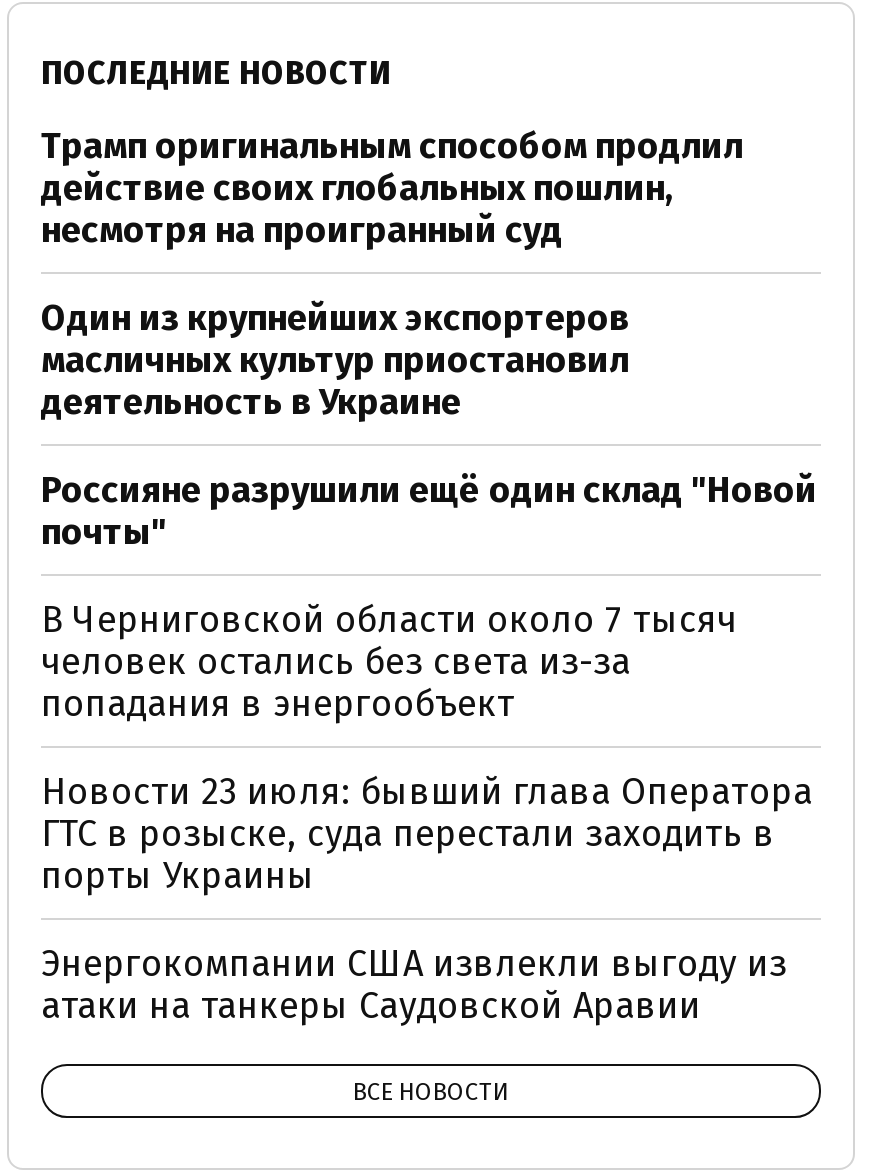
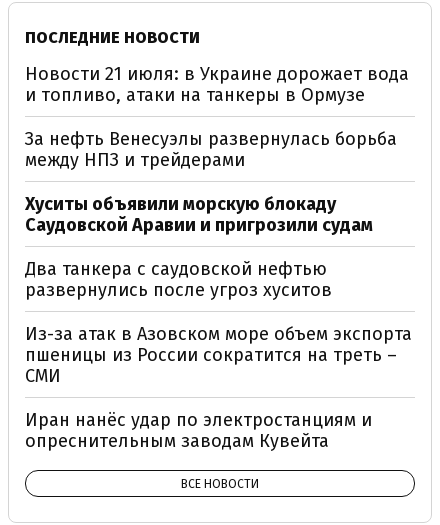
[41,125,743,253] Трамп оригинальным способом продлил | действие своих глобальных пошлин, | несмотря на проигранный суд -> [25,63,409,106] Новости 21 июля: в Украине дорожает вода | и топливо, атаки на танкеры в Ормузе
[41,297,629,425] Один из крупнейших экспортеров | масличных культур приостановил | деятельность в Украине -> [25,128,397,171] За нефть Венесуэлы развернулась борьба | между НПЗ и трейдерами
[41,469,817,555] Россияне разрушили ещё один склад "Новой | почты" -> [25,193,373,236] Хуситы объявили морскую блокаду | Саудовской Аравии и пригрозили судам
[41,599,737,727] В Черниговской области около 7 тысяч | человек остались без света из-за | попадания в энергообъект -> [25,258,332,301] Два танкера с саудовской нефтью | развернулись после угроз хуситов
[41,771,813,899] Новости 23 июля: бывший глава Оператора | ГТС в розыске, суда перестали заходить в | порты Украины -> [25,323,412,387] Из-за атак в Азовском море объем экспорта | пшеницы из России сократится на треть – | СМИ
[41,943,787,1029] Энергокомпании США извлекли выгоду из | атаки на танкеры Саудовской Аравии -> [25,409,372,452] Иран нанёс удар по электростанциям и | опреснительным заводам Кувейта

